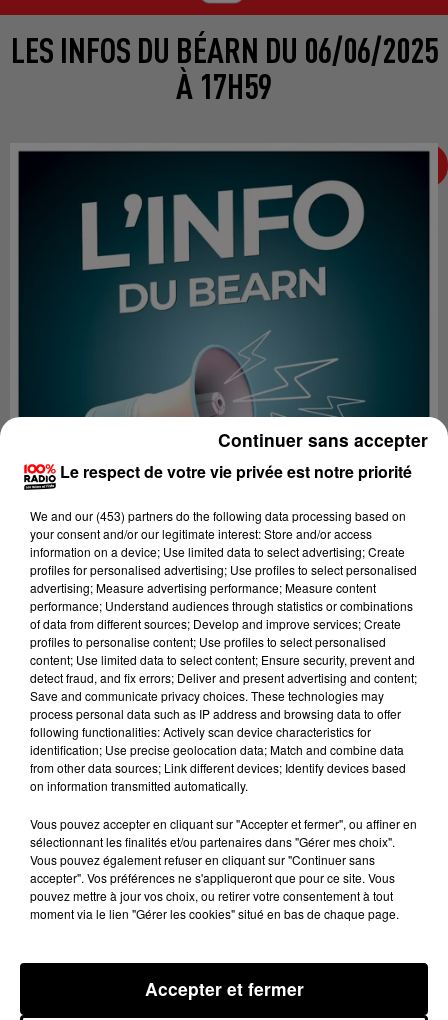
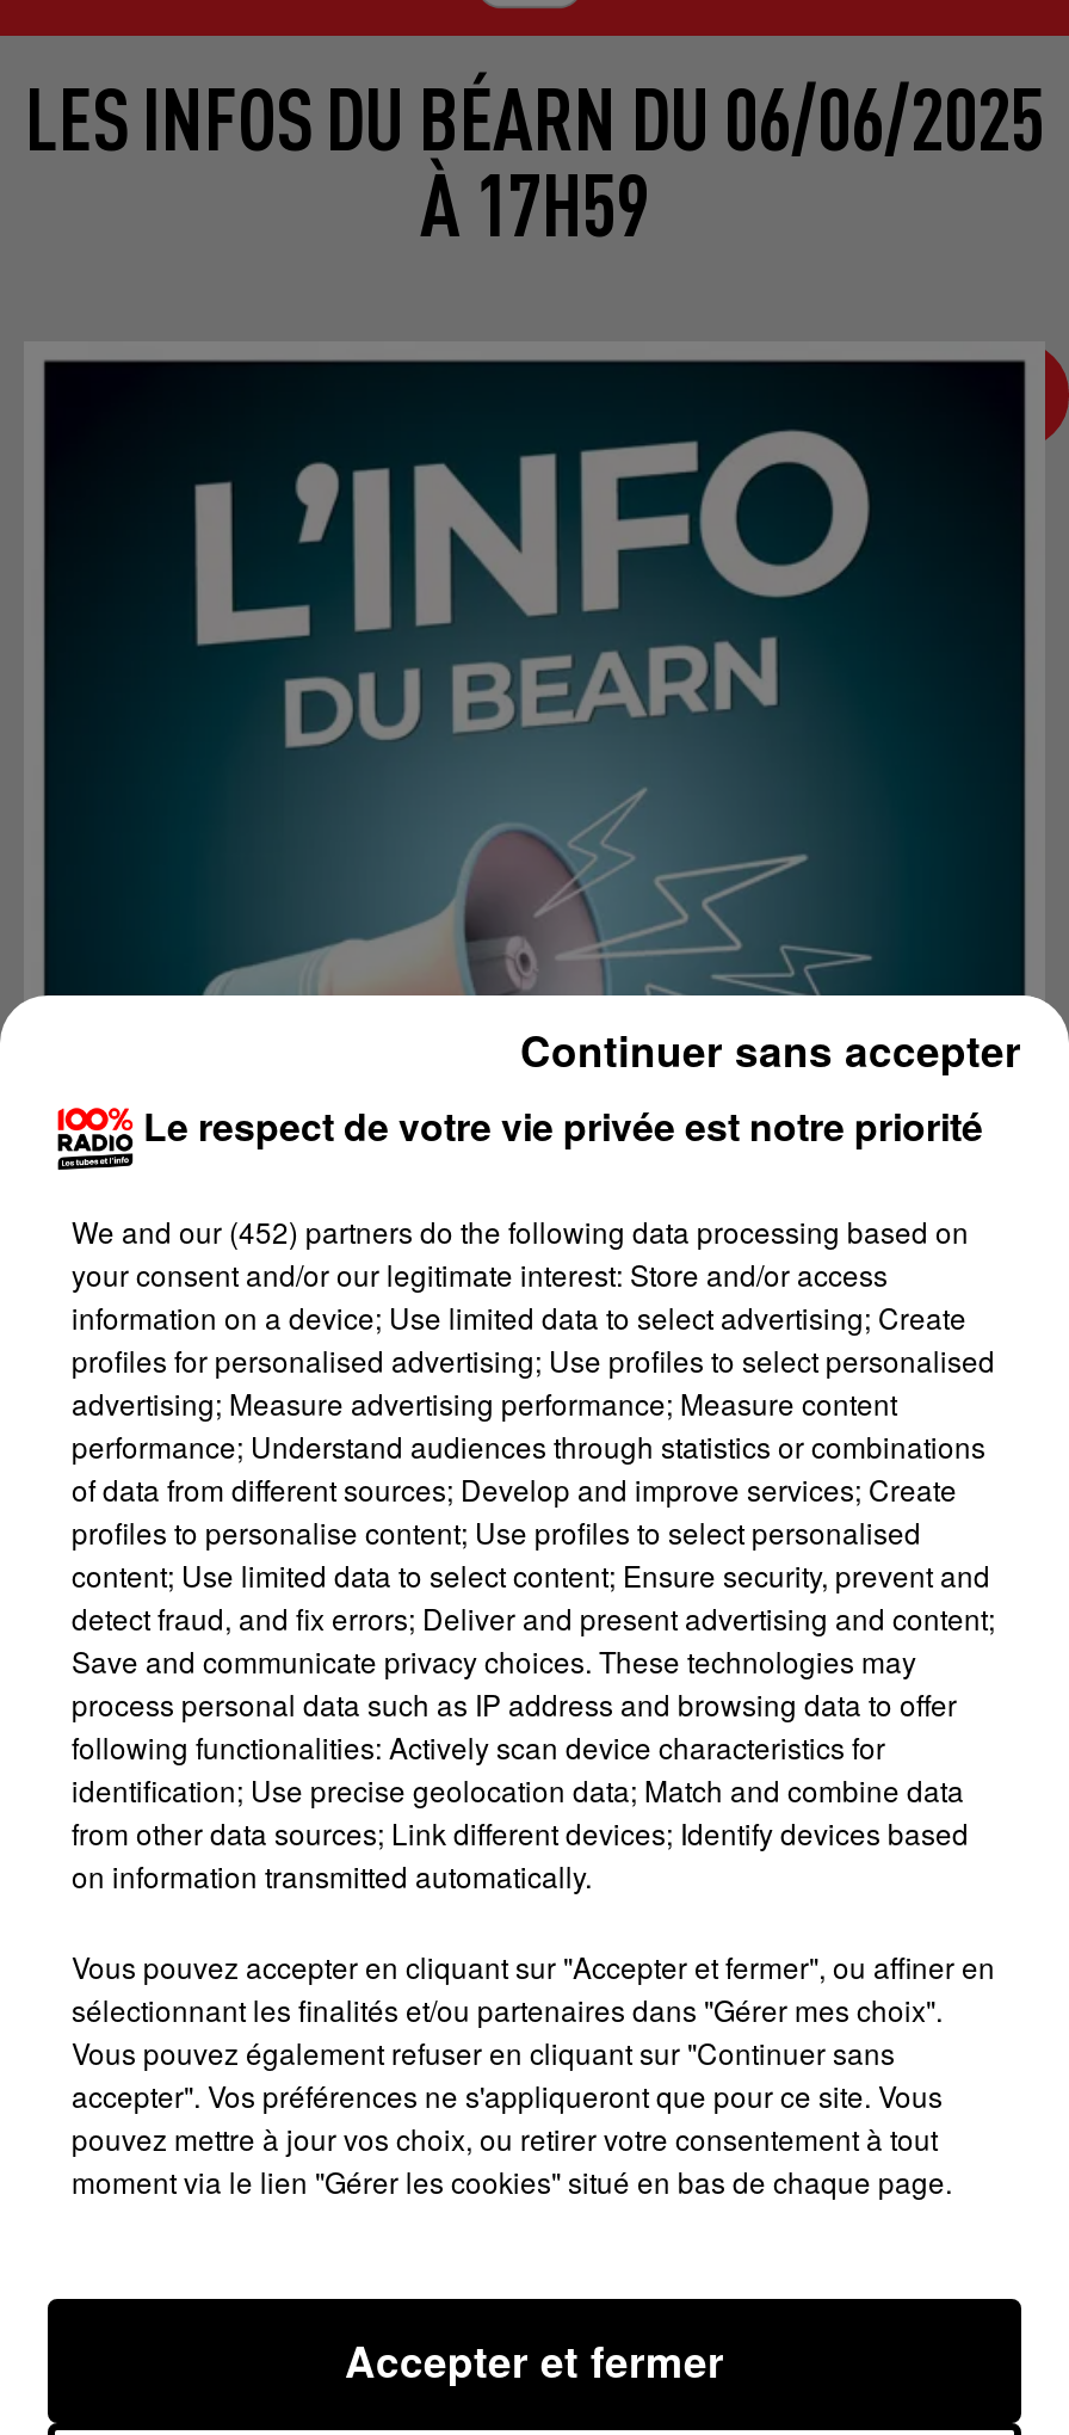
[30,507,406,524] We and our (453) partners do the following data processing based on -> [72,1210,969,1251] We and our (452) partners do the following data processing based on

